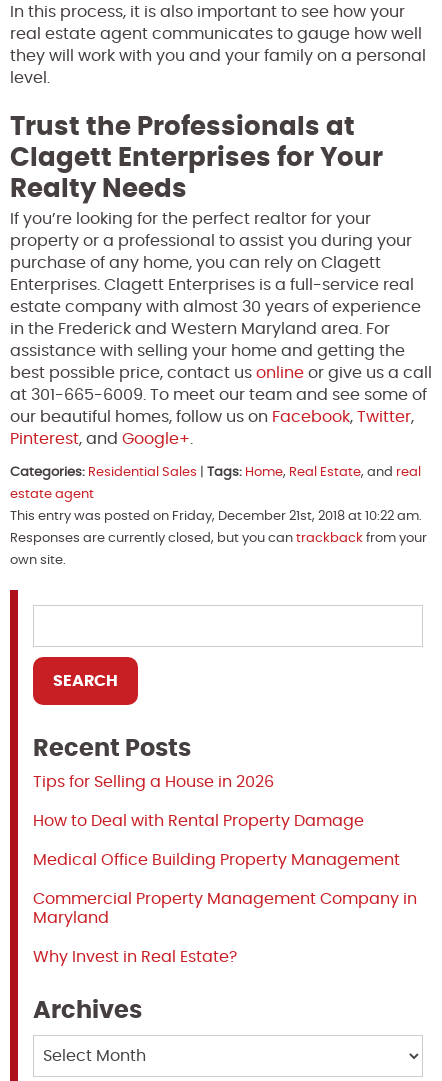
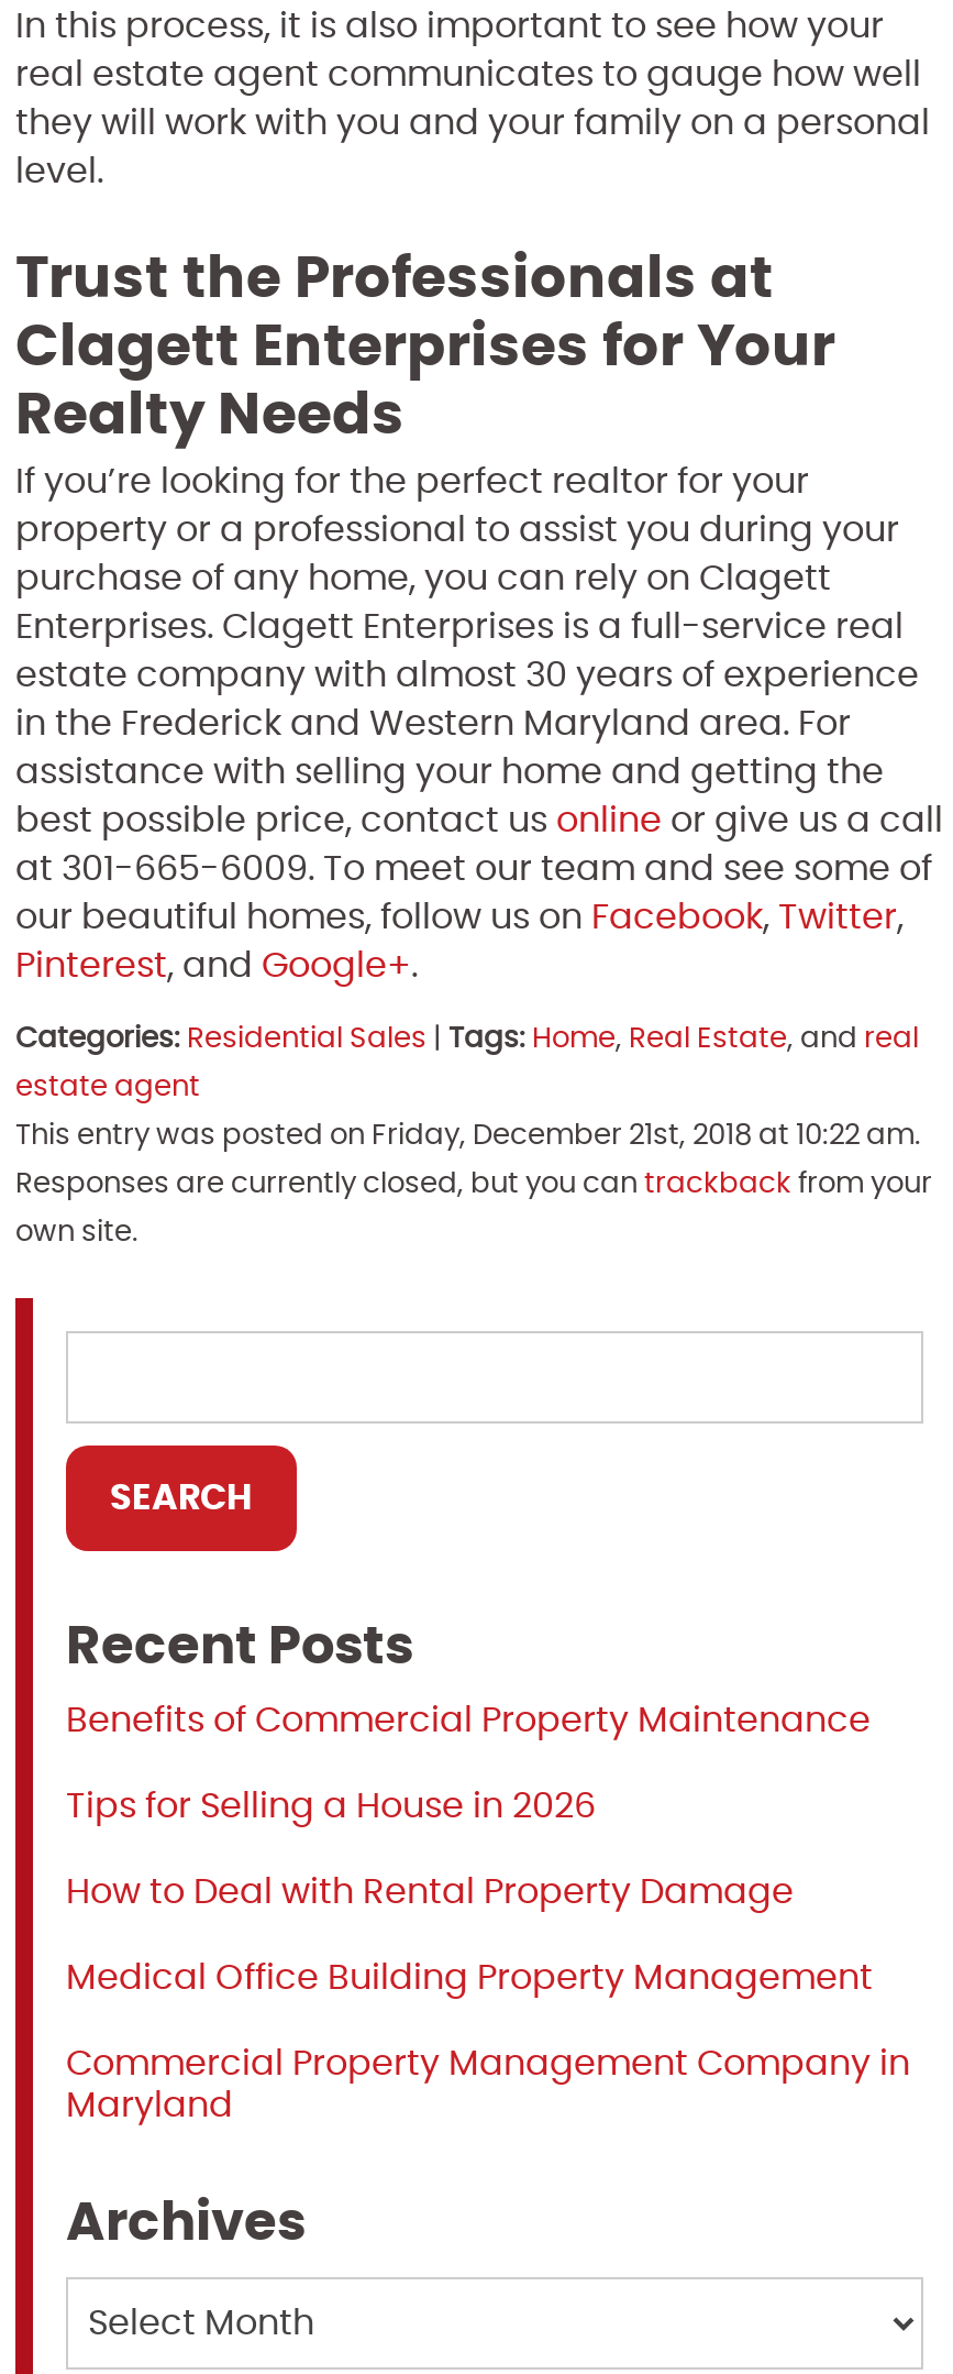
none -> [66,1704,871,1739] Benefits of Commercial Property Maintenance
moved [33,774,417,926] -> [66,1790,910,2124]: Tips for Selling a House in 2026 | How to Deal with Rental Property Damage | Medical Office Building Property Management | Commercial Property Management Company in | Maryland
[33,949,237,965] Why Invest in Real Estate? -> none

